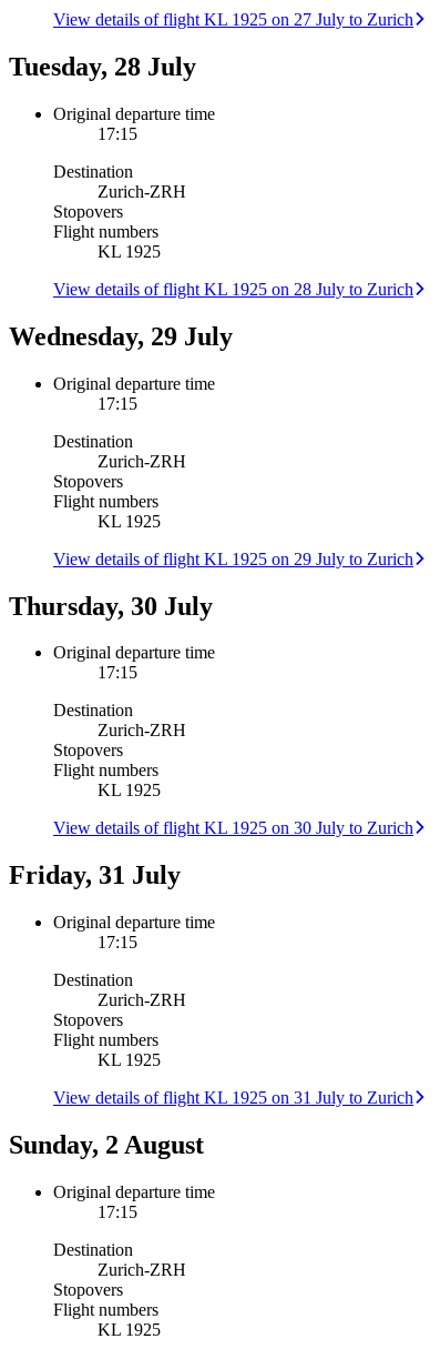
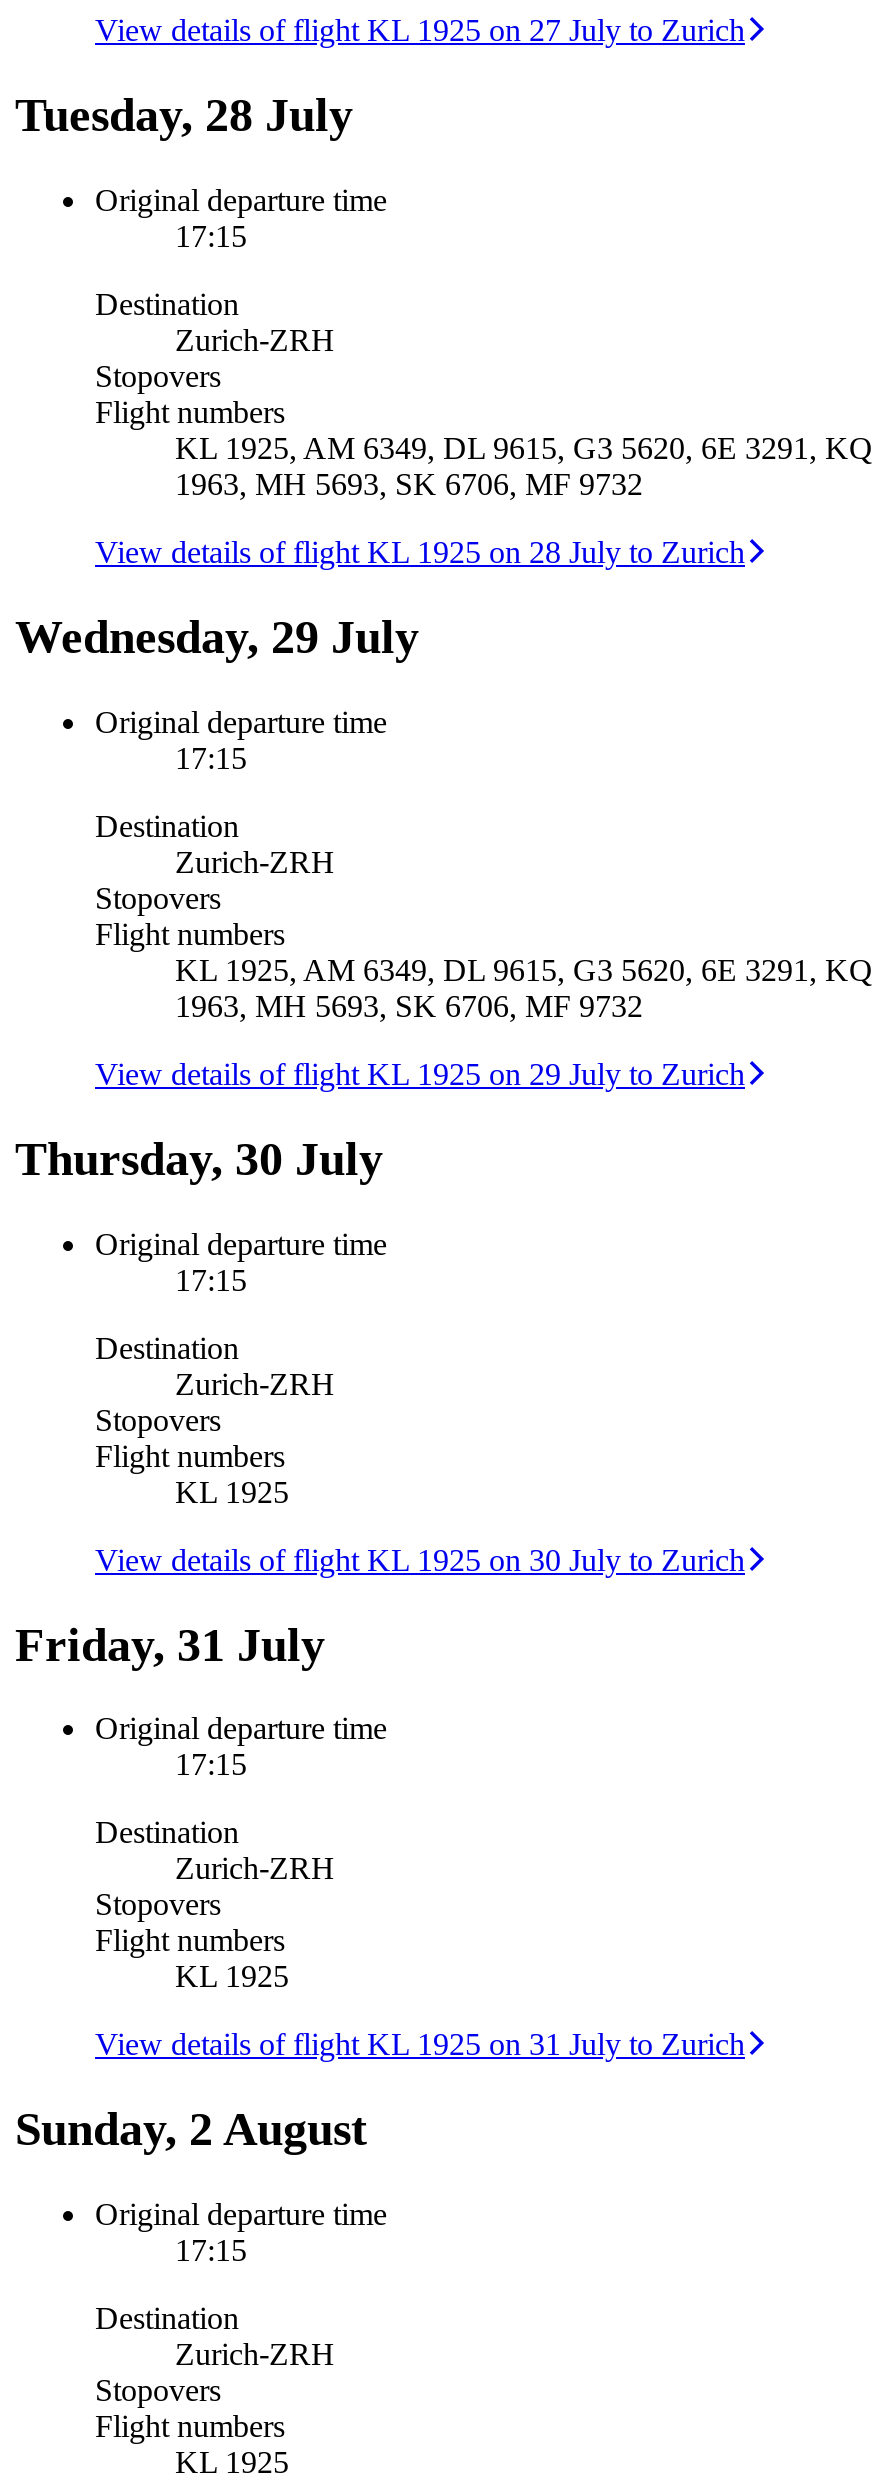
[98,242,161,261] KL 1925 -> [175,431,873,501] KL 1925, AM 6349, DL 9615, G3 5620, 6E 3291, KQ | 1963, MH 5693, SK 6706, MF 9732
[98,511,161,530] KL 1925 -> [175,952,873,1022] KL 1925, AM 6349, DL 9615, G3 5620, 6E 3291, KQ | 1963, MH 5693, SK 6706, MF 9732

